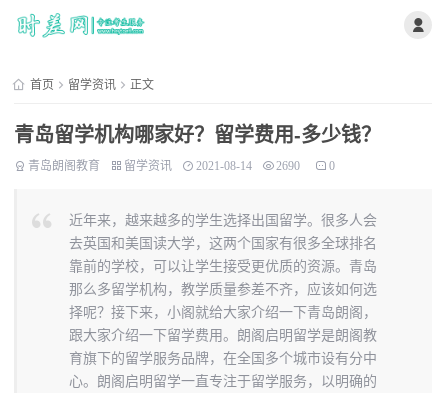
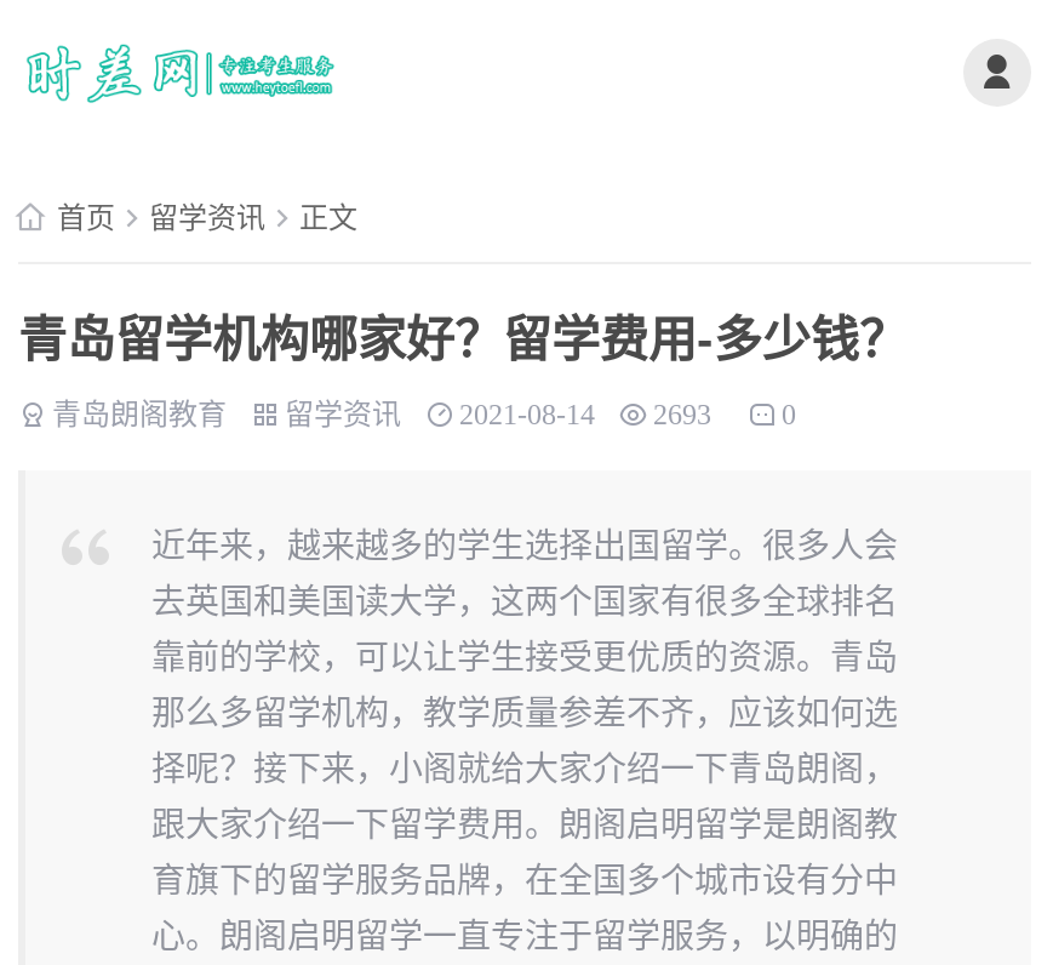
[28,158,300,170] 青岛朗阁教育 留学资讯 2021-08-14 2690 -> [52,395,711,424] 青岛朗阁教育 留学资讯 2021-08-14 2693

